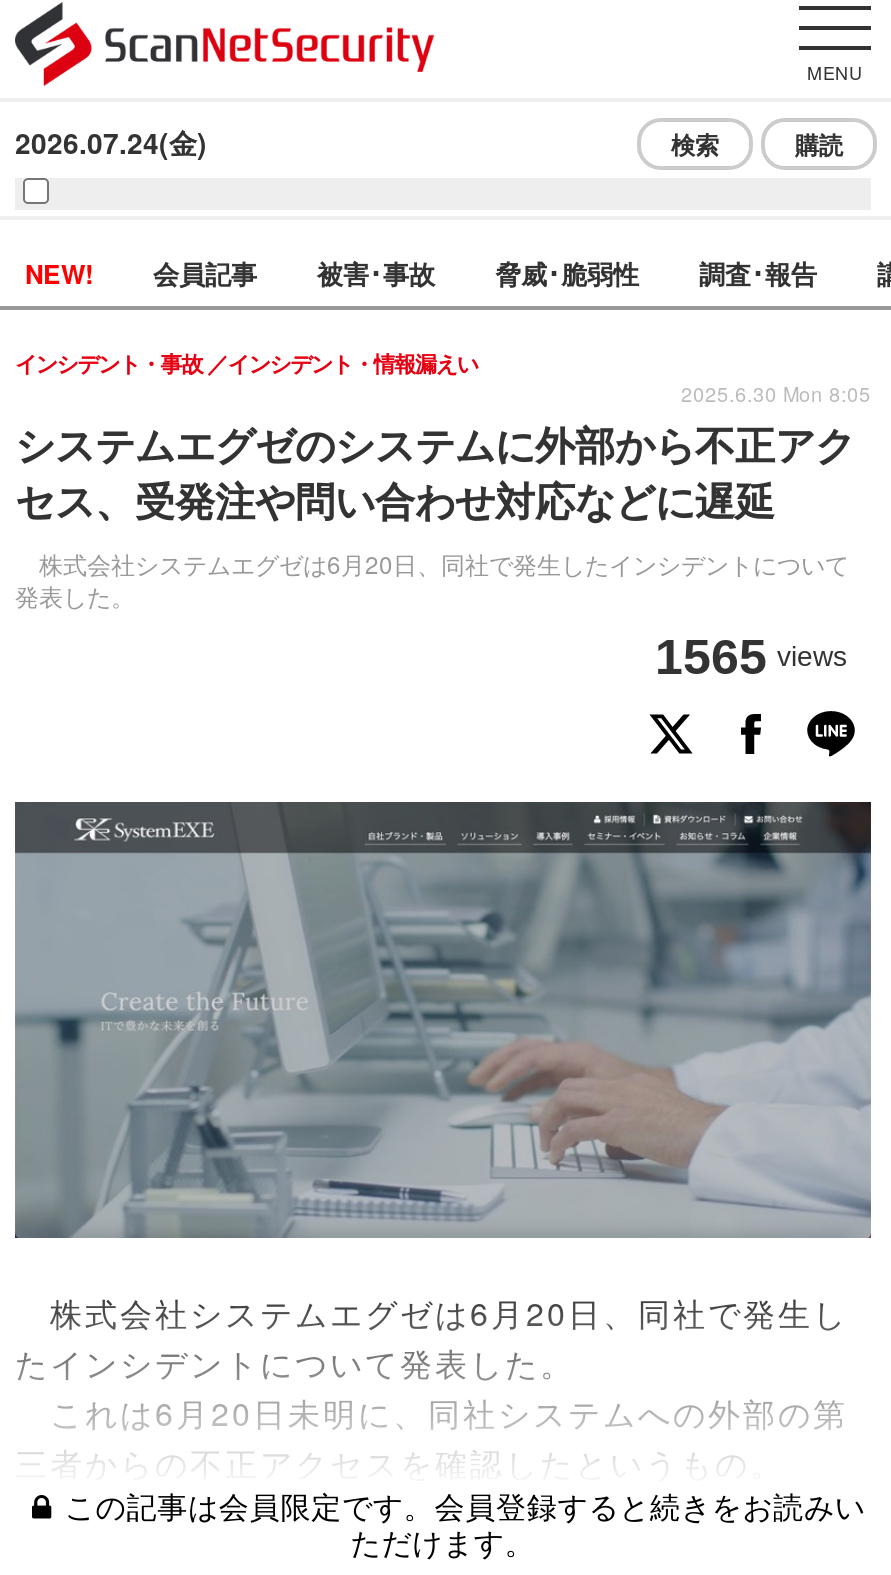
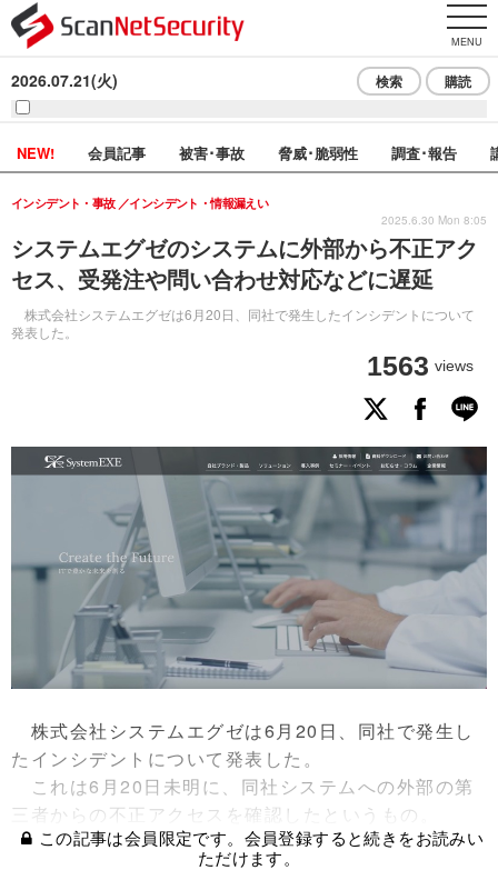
[15,122,207,162] 2026.07.24(金) -> [11,69,118,91] 2026.07.21(火)
[655,628,847,684] 1565 views -> [367,350,474,381] 1563 views

